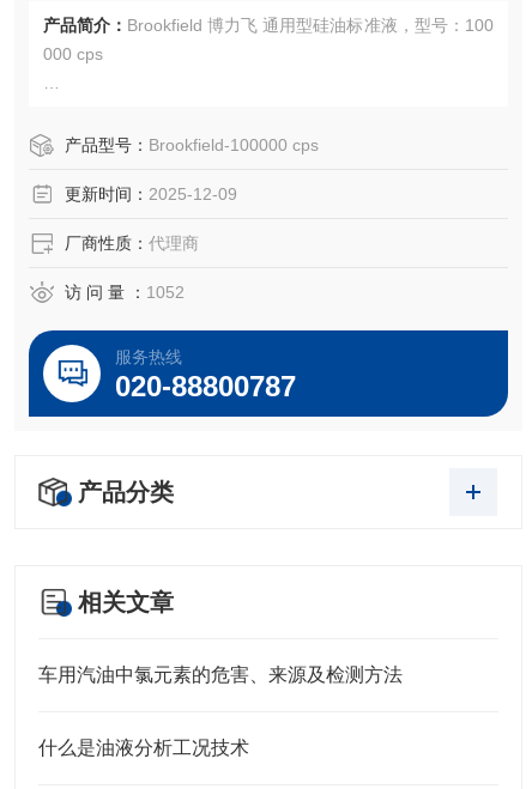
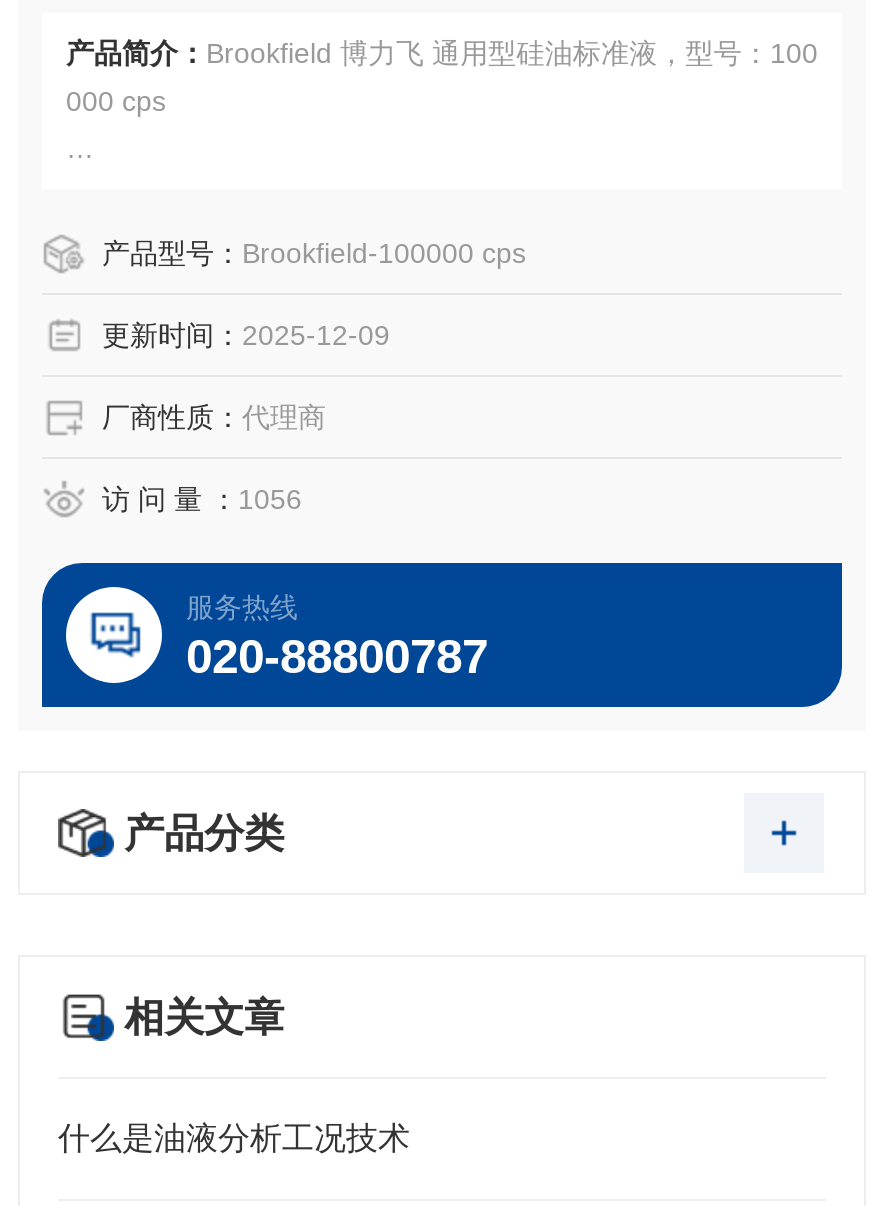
[65,282,185,301] 访 问 量 ：1052 -> [102,482,302,514] 访 问 量 ：1056
[38,664,403,684] 车用汽油中氯元素的危害、来源及检测方法 -> none

